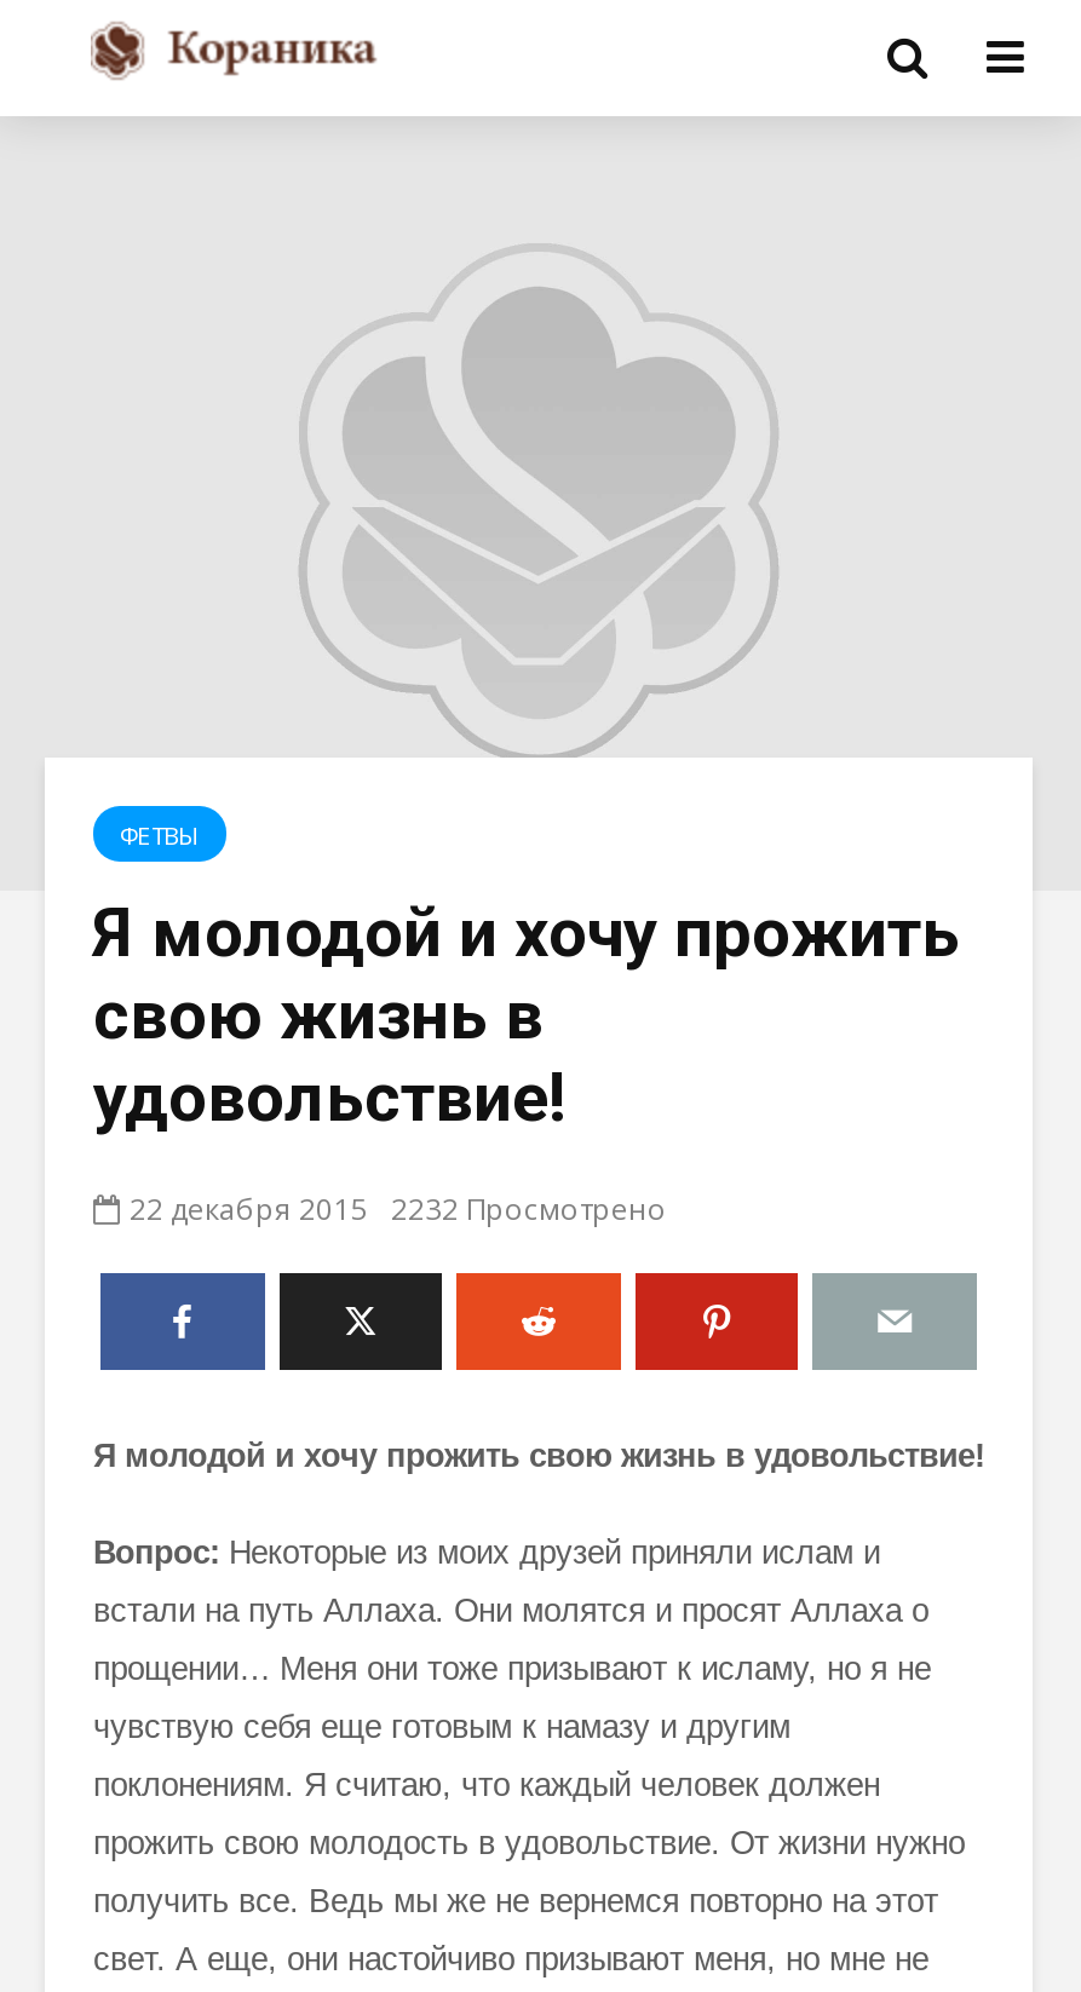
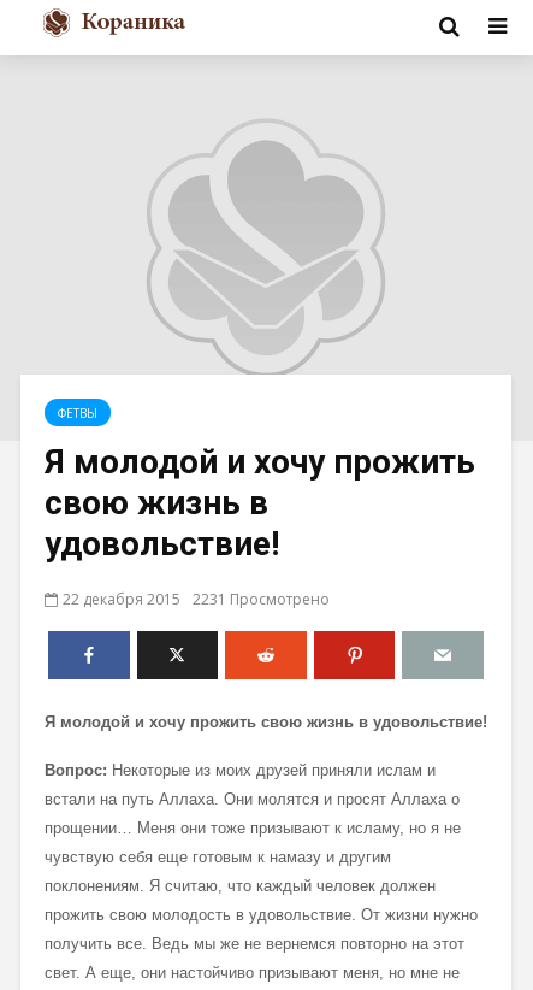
[130,1188,667,1229] 22 декабря 2015 2232 Просмотрено -> [63,589,330,609] 22 декабря 2015 2231 Просмотрено

